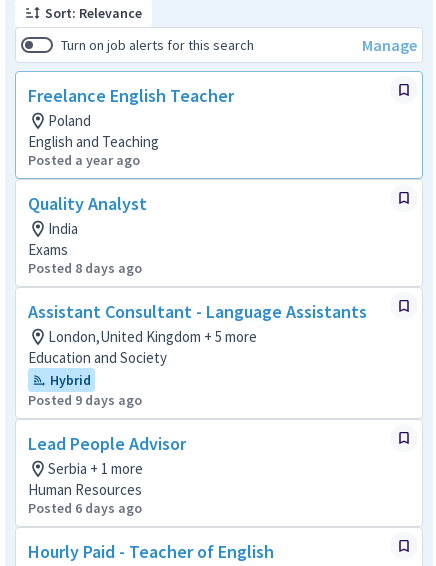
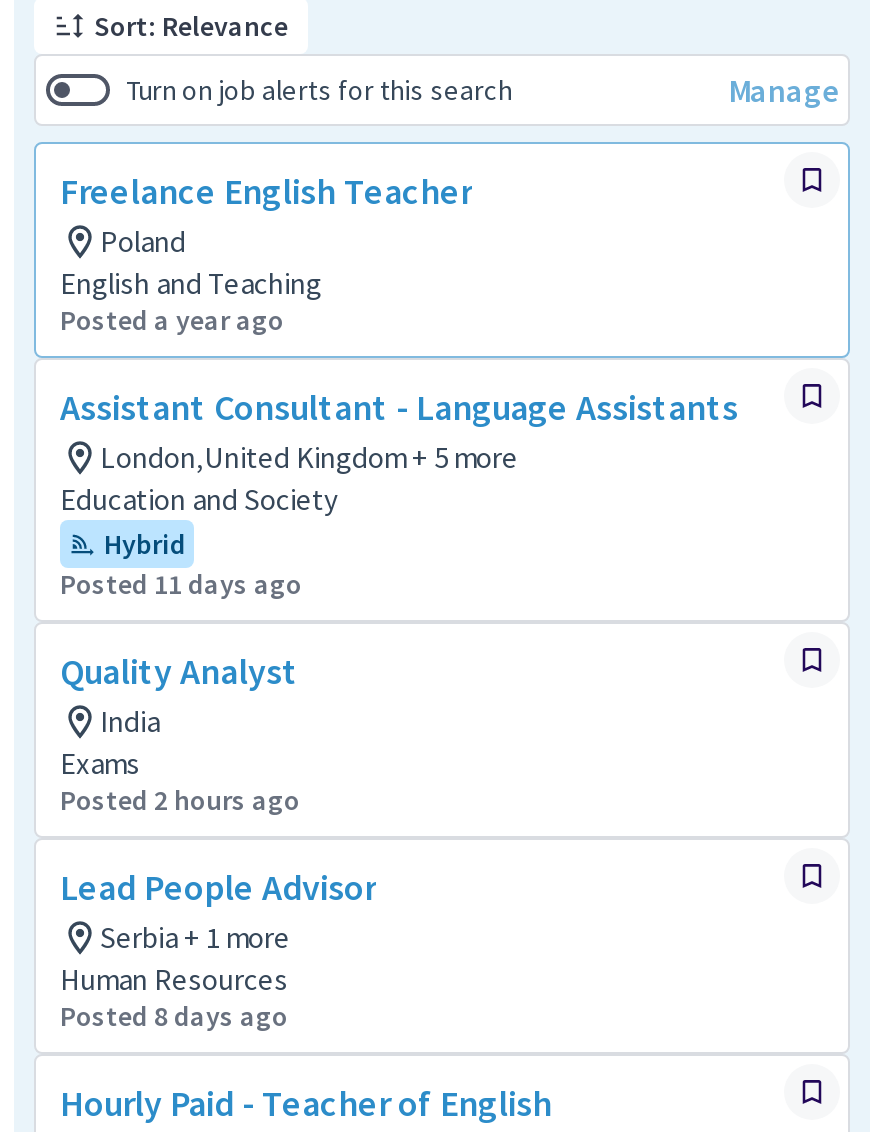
moved [28,192,147,259] -> [60,648,298,782]: Quality Analyst | India | Exams
moved [28,259,142,277] -> [60,998,288,1034]: Posted 8 days ago
moved [28,300,367,389] -> [60,384,738,562]: Assistant Consultant - Language Assistants | London,United Kingdom + 5 more | Education and Society | Hybrid
[28,391,142,409] Posted 9 days ago -> [60,566,302,818] Posted 11 days ago | Posted 2 hours ago
[28,499,142,517] Posted 6 days ago -> none

